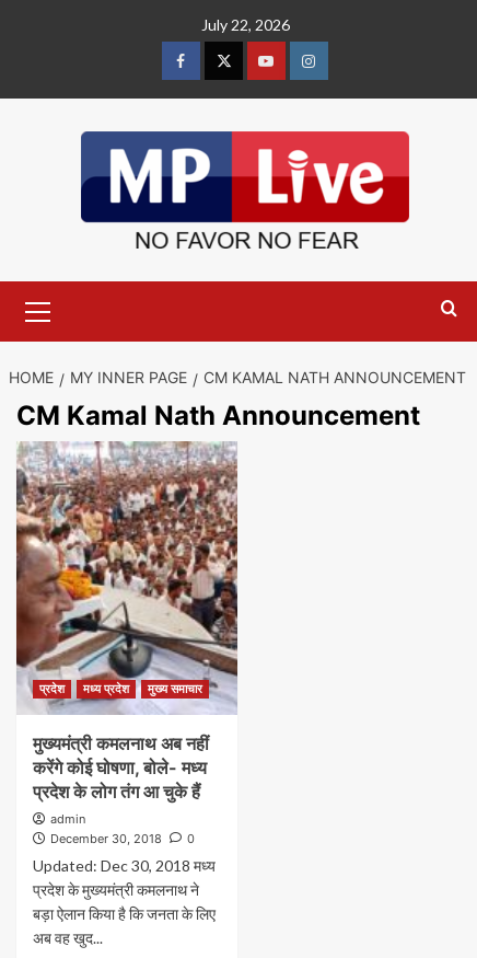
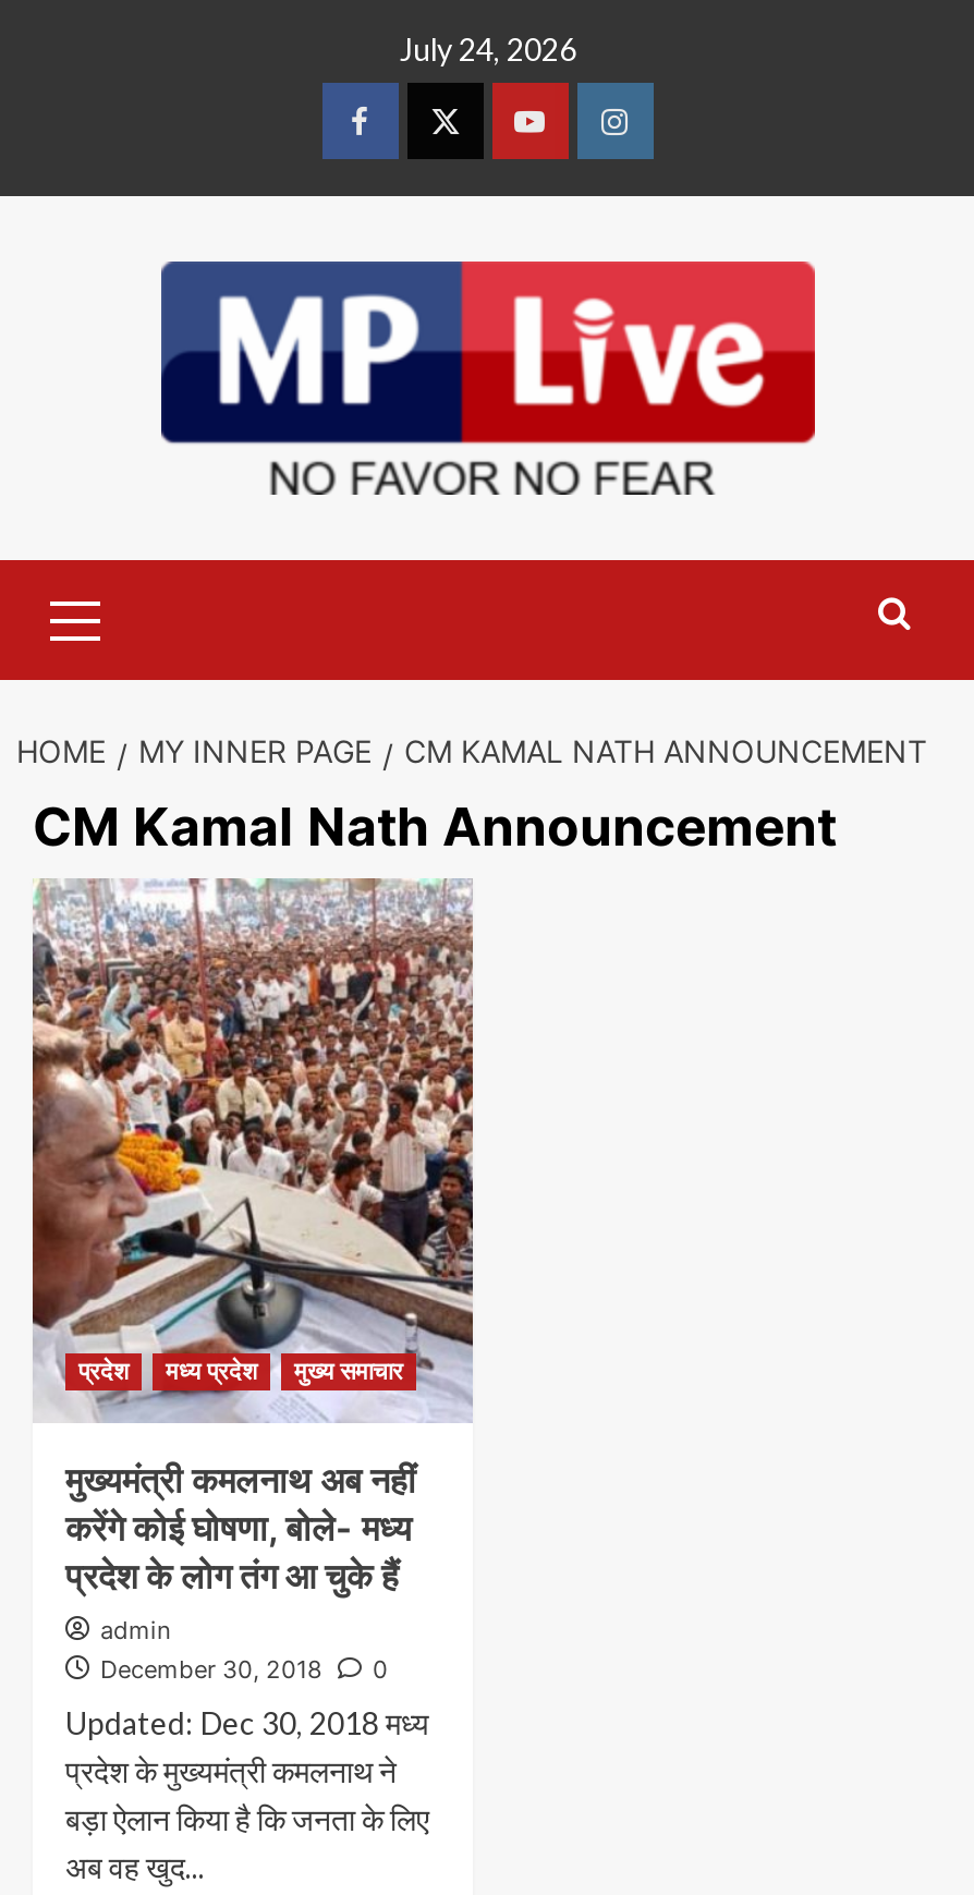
[201,15,289,34] July 22, 2026 -> [400,31,576,68] July 24, 2026

